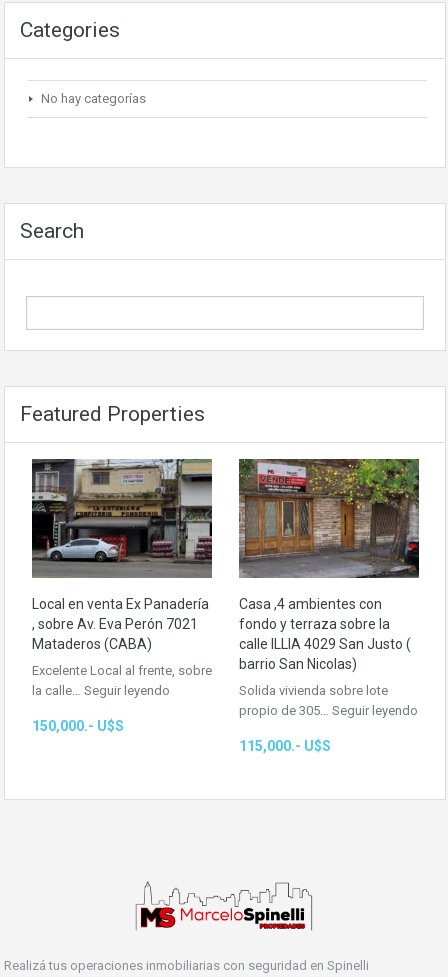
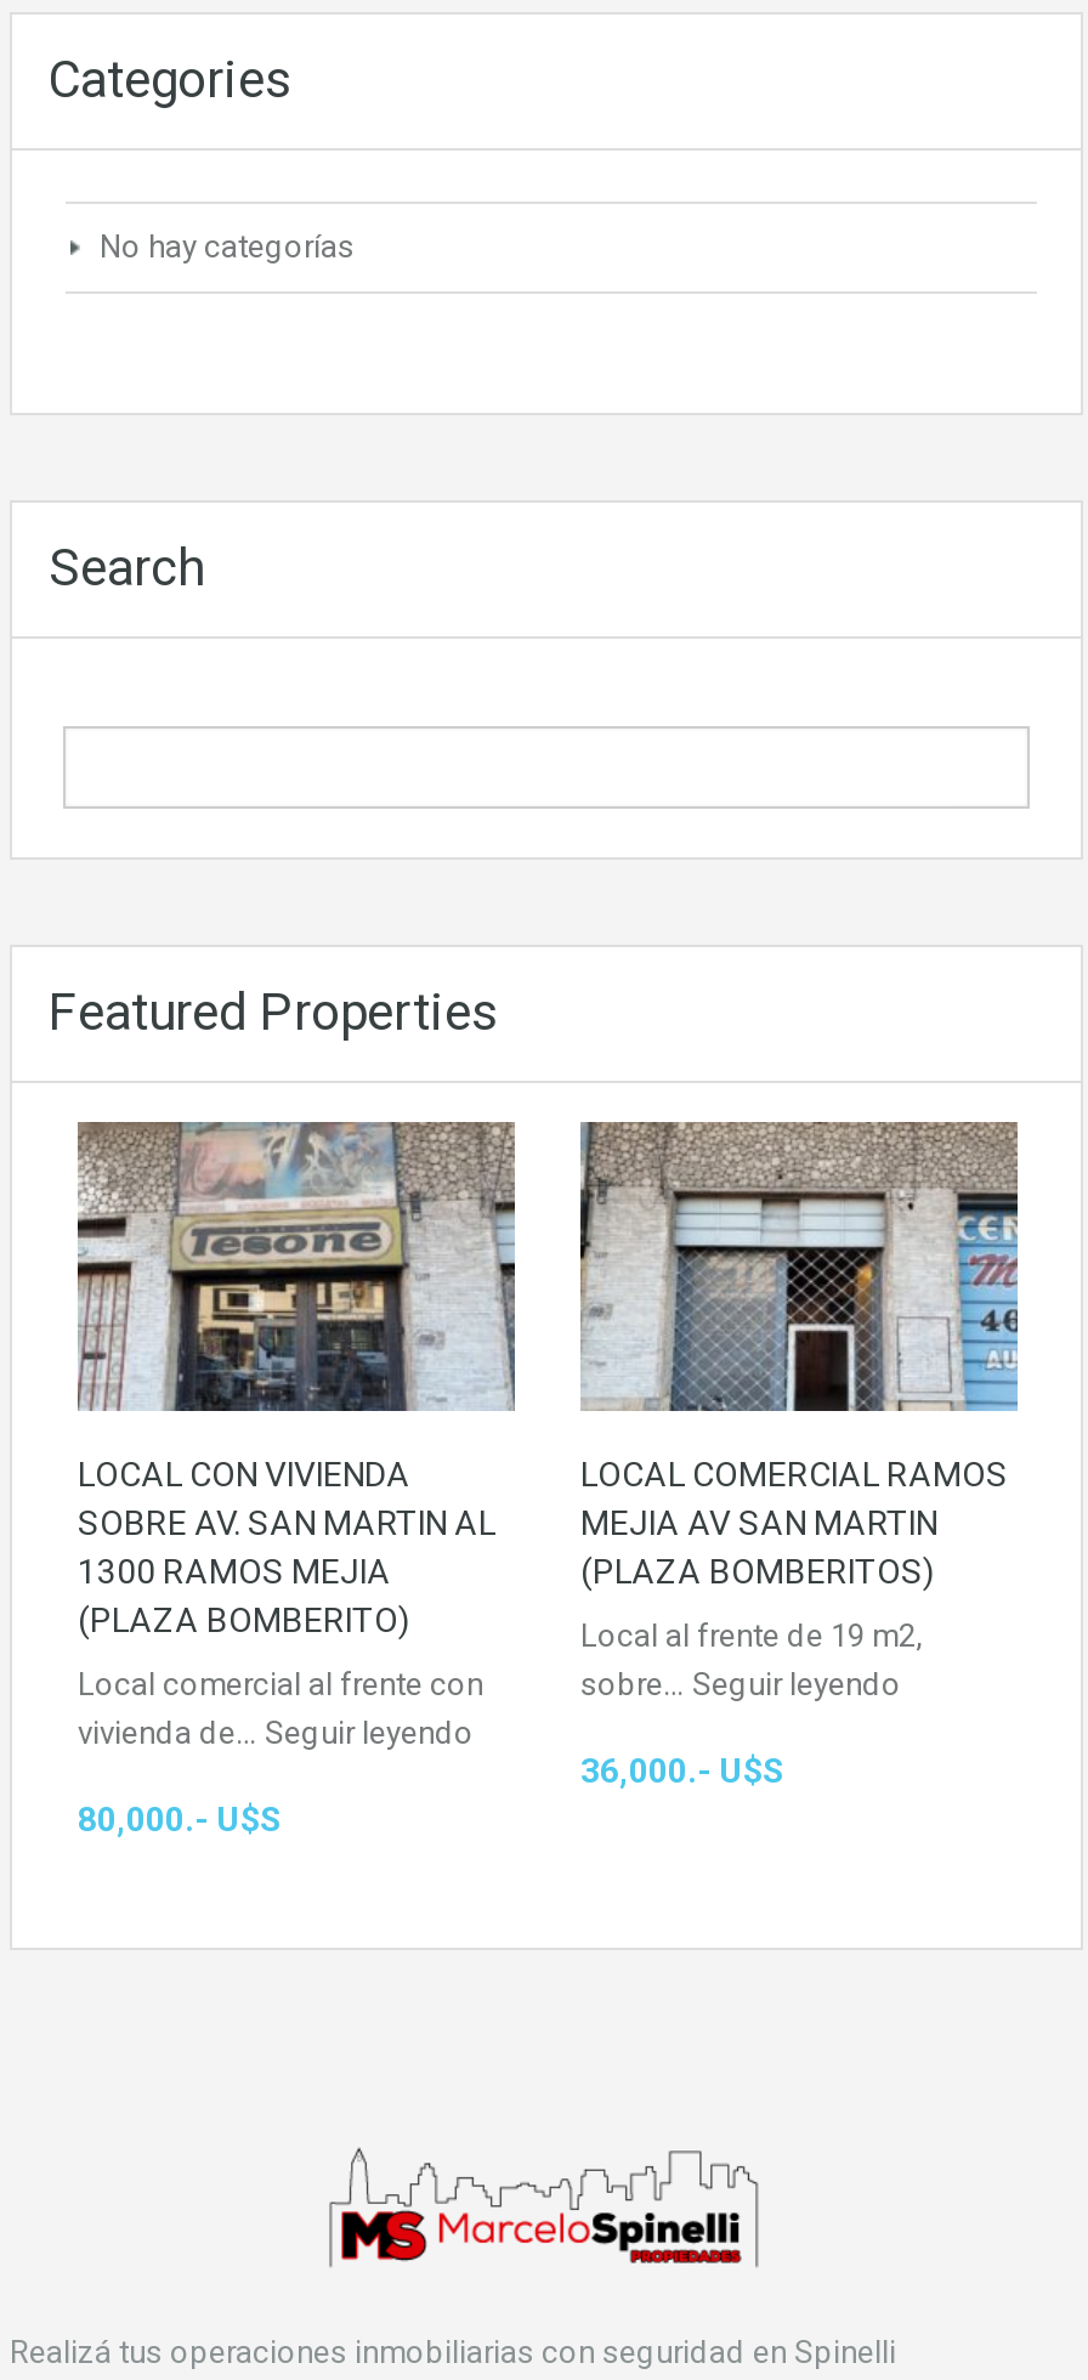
[31,459,213,651] [image] | Local en venta Ex Panadería | , sobre Av. Eva Perón 7021 | Mataderos (CABA) -> [75,1122,517,1638] [image] | LOCAL CON VIVIENDA | SOBRE AV. SAN MARTIN AL | 1300 RAMOS MEJIA | (PLAZA BOMBERITO)
[238,458,420,671] [image] | Casa ,4 ambientes con | fondo y terraza sobre la | calle ILLIA 4029 San Justo ( | barrio San Nicolas) -> [578,1120,1020,1589] [image] | LOCAL COMERCIAL RAMOS | MEJIA AV SAN MARTIN | (PLAZA BOMBERITOS)
[32,662,212,697] Excelente Local al frente, sobre | la calle… Seguir leyendo -> [78,1665,483,1750] Local comercial al frente con | vivienda de… Seguir leyendo
[239,682,418,717] Solida vivienda sobre lote | propio de 305… Seguir leyendo -> [580,1616,923,1701] Local al frente de 19 m2, | sobre… Seguir leyendo
[32,717,124,733] 150,000.- U$S -> [78,1798,282,1837] 80,000.- U$S
[239,737,331,753] 115,000.- U$S -> [580,1750,784,1789] 36,000.- U$S

